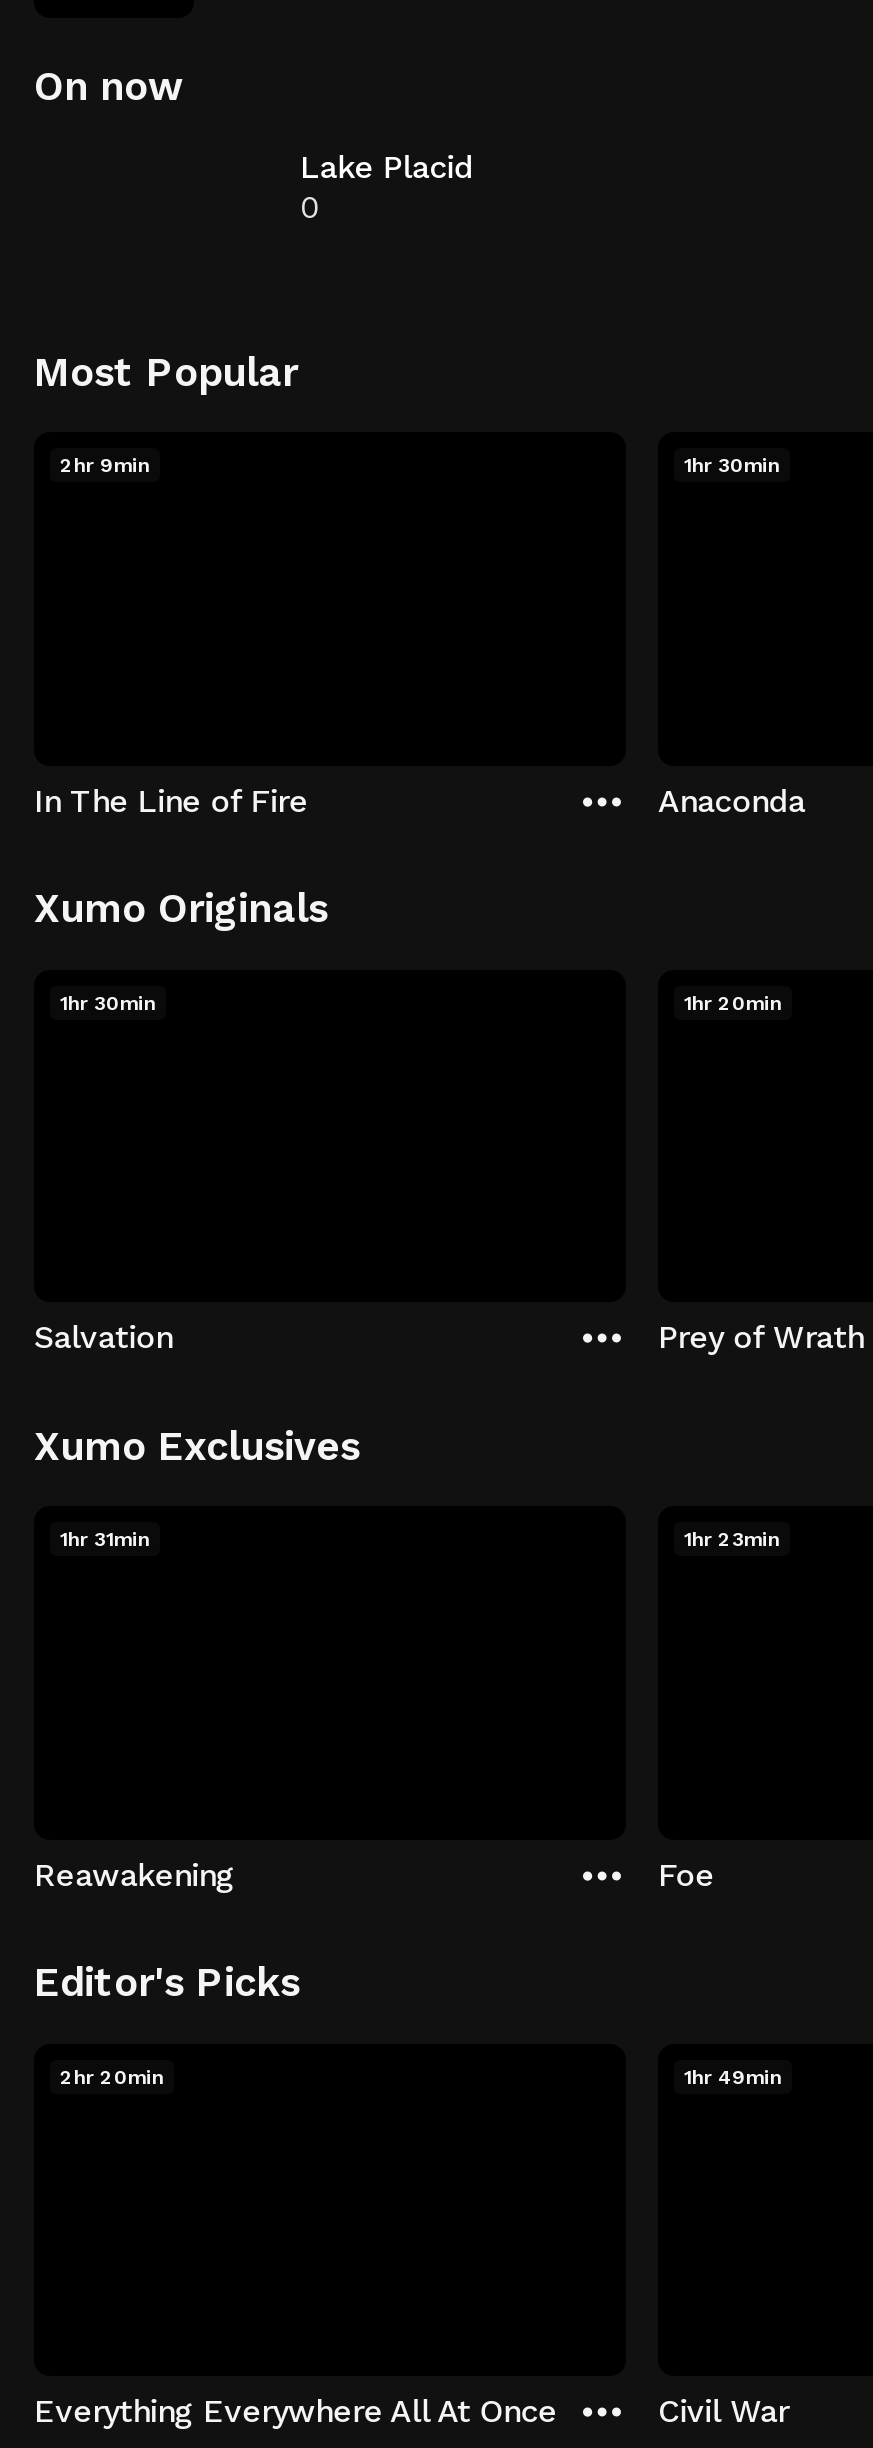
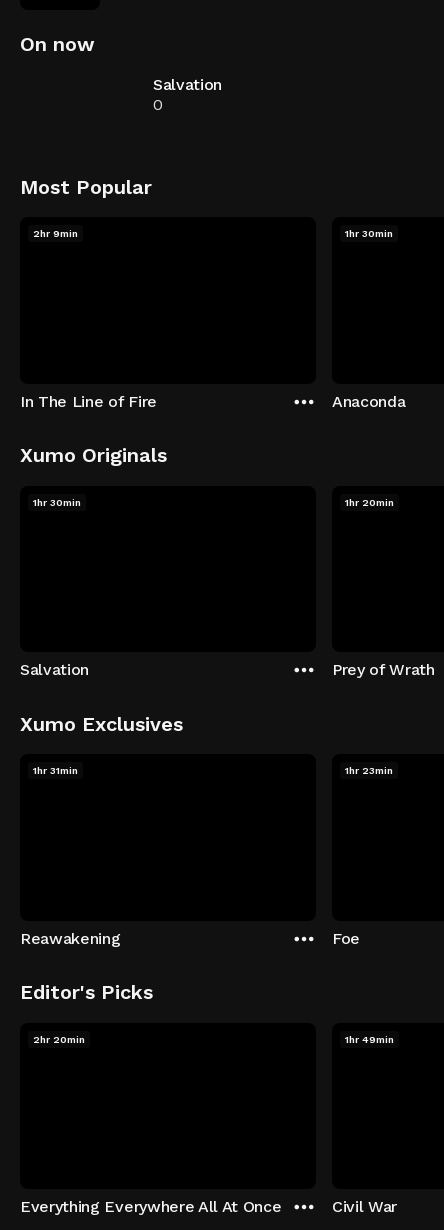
[300,148,473,186] Lake Placid -> [153,75,222,94] Salvation

